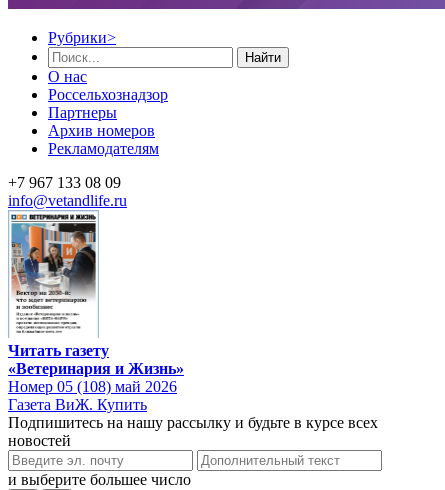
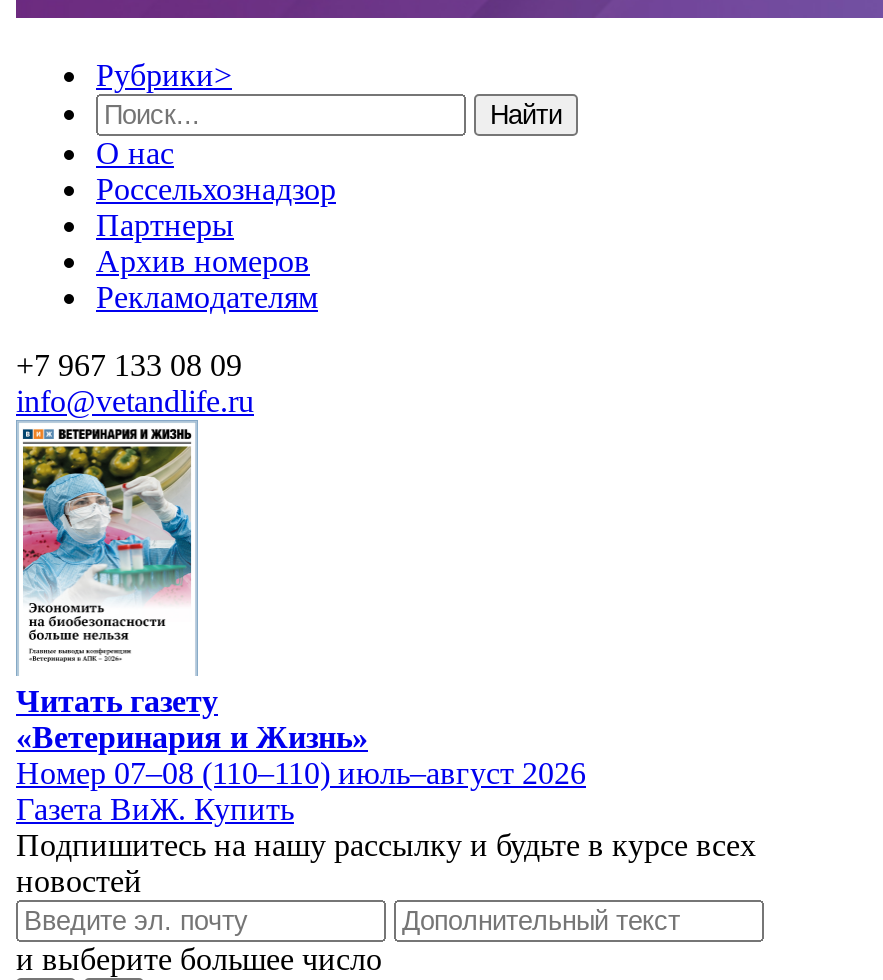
[11,222,97,334] [image] -> [20,446,192,666] [image]
[8,378,177,395] Номер 05 (108) май 2026 -> [16,755,586,789] Номер 07–08 (110–110) июль–август 2026

